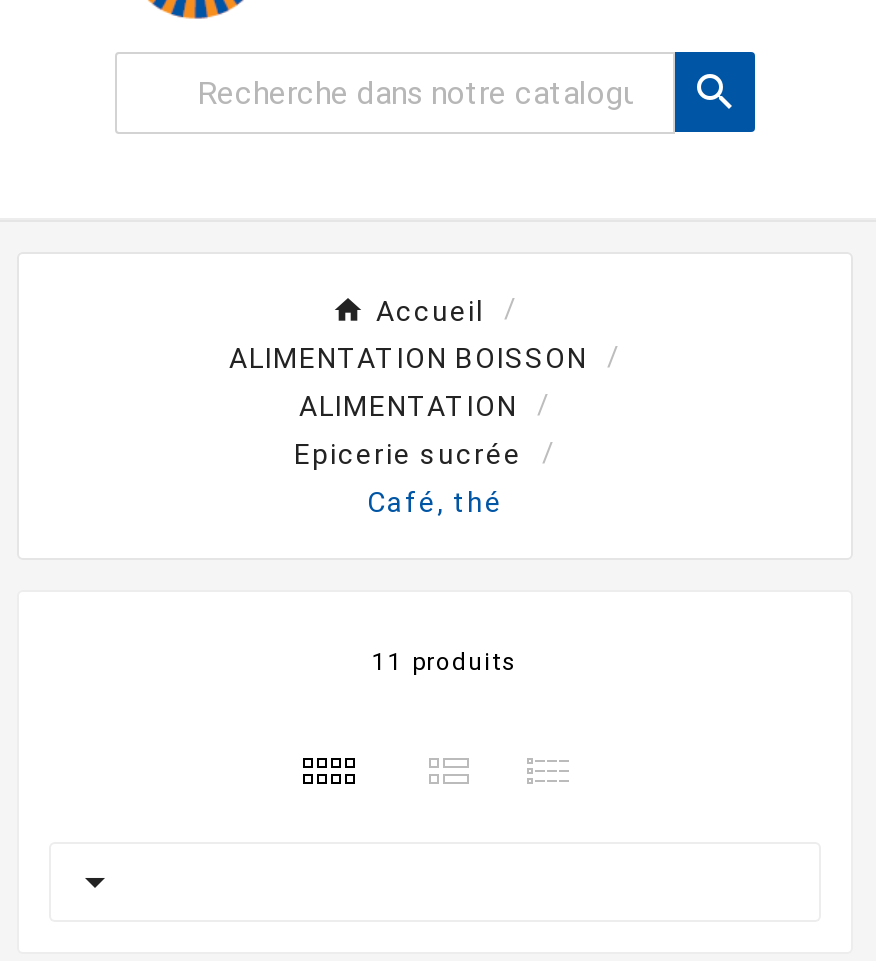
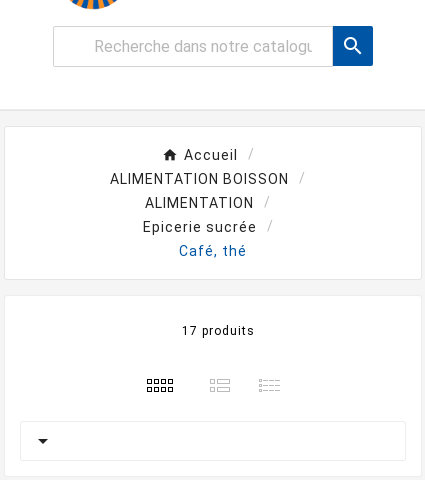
[372,648,518,676] 11 produits -> [181,324,254,338] 17 produits

